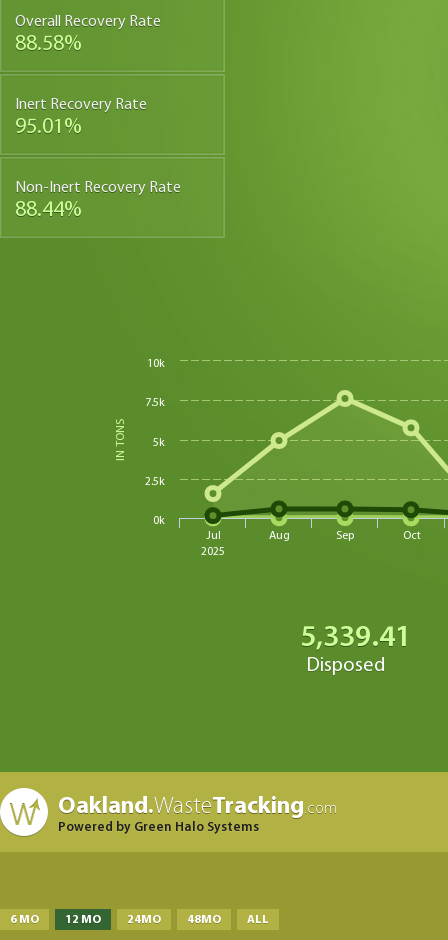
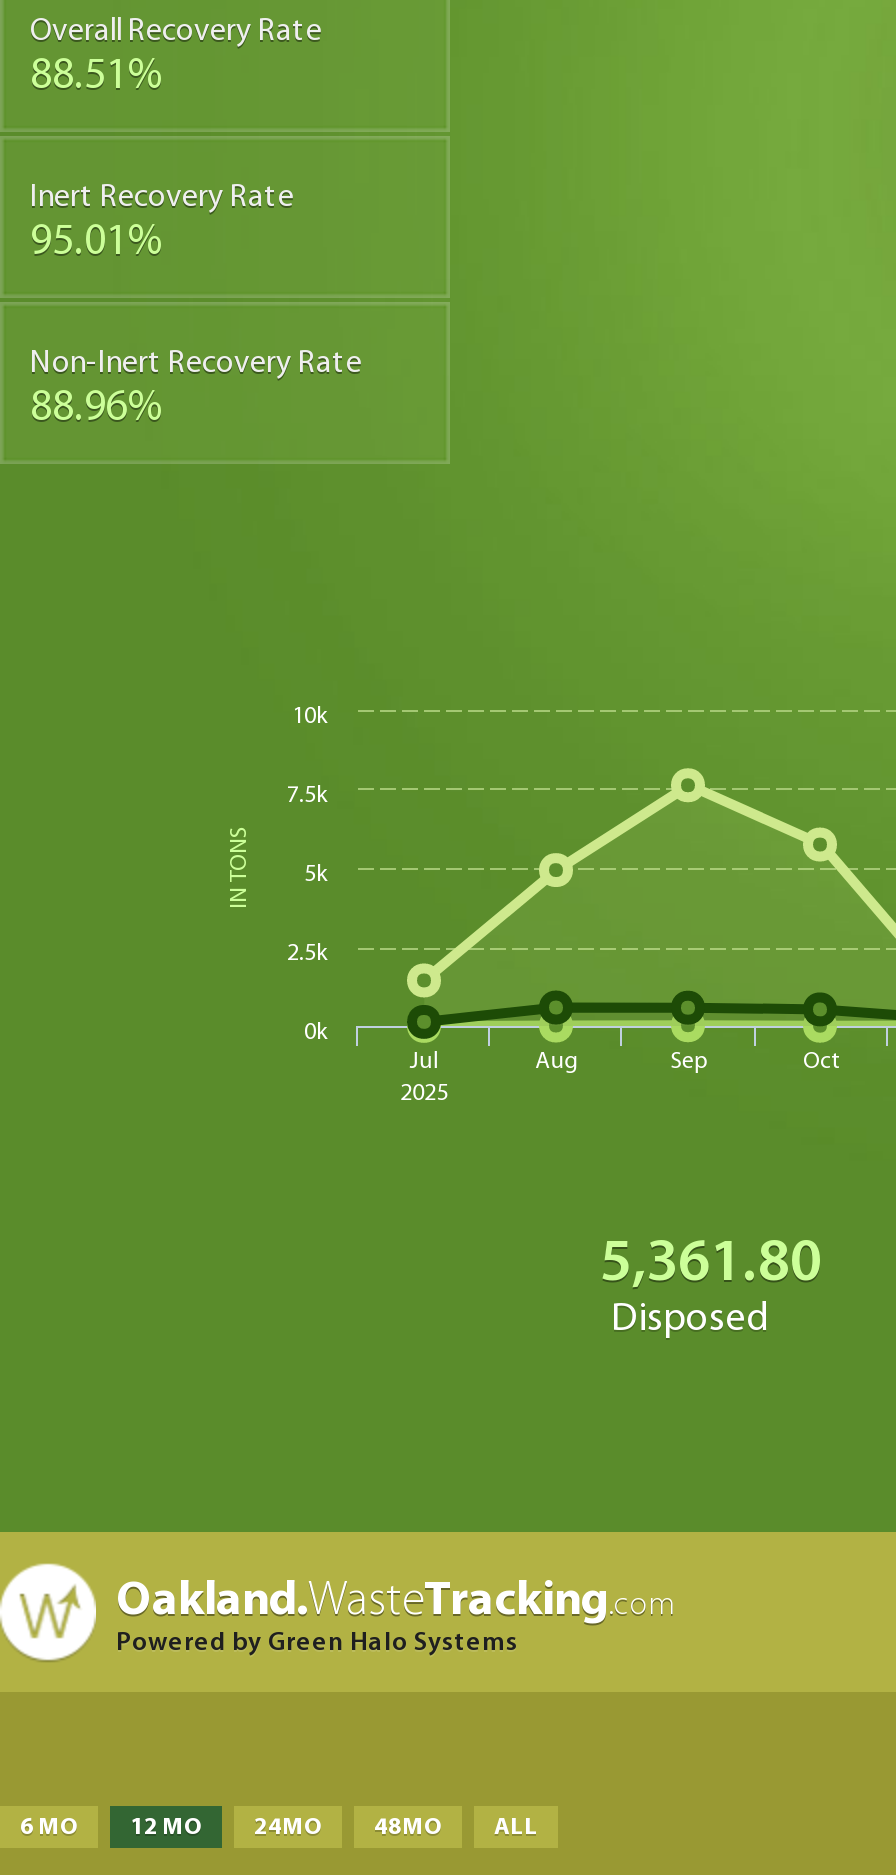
[15,33,82,56] 88.58% -> [30,54,164,100] 88.51%
[15,199,82,222] 88.44% -> [30,386,164,432] 88.96%
[300,623,411,654] 5,339.41 -> [600,1234,822,1296] 5,361.80

